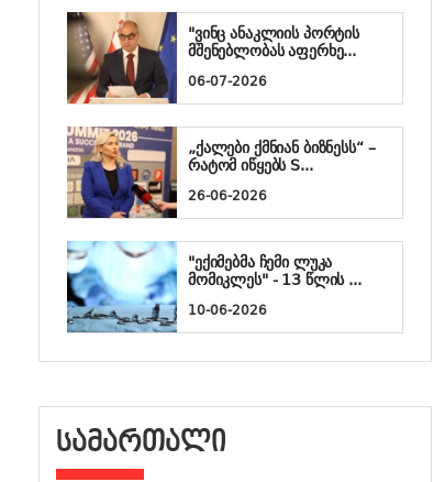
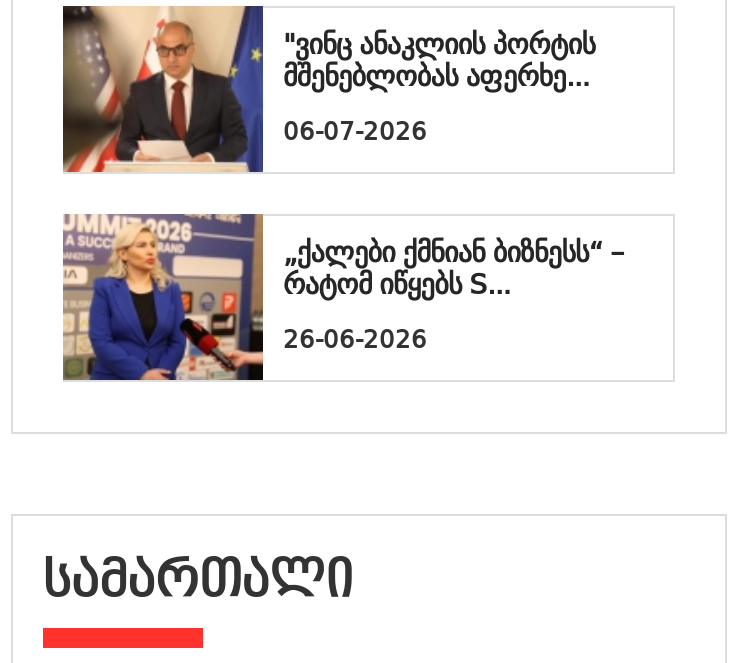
[66,241,361,333] [image] | "ექიმებმა ჩემი ლუკა | მომიკლეს" - 13 წლის ... | 10-06-2026 -> none

